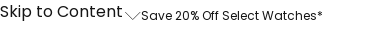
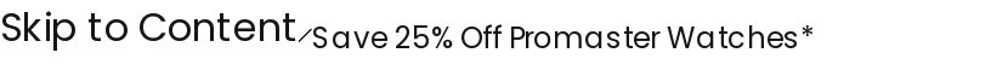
[141,7,323,24] Save 20% Off Select Watches* -> [312,17,815,58] Save 25% Off Promaster Watches*

